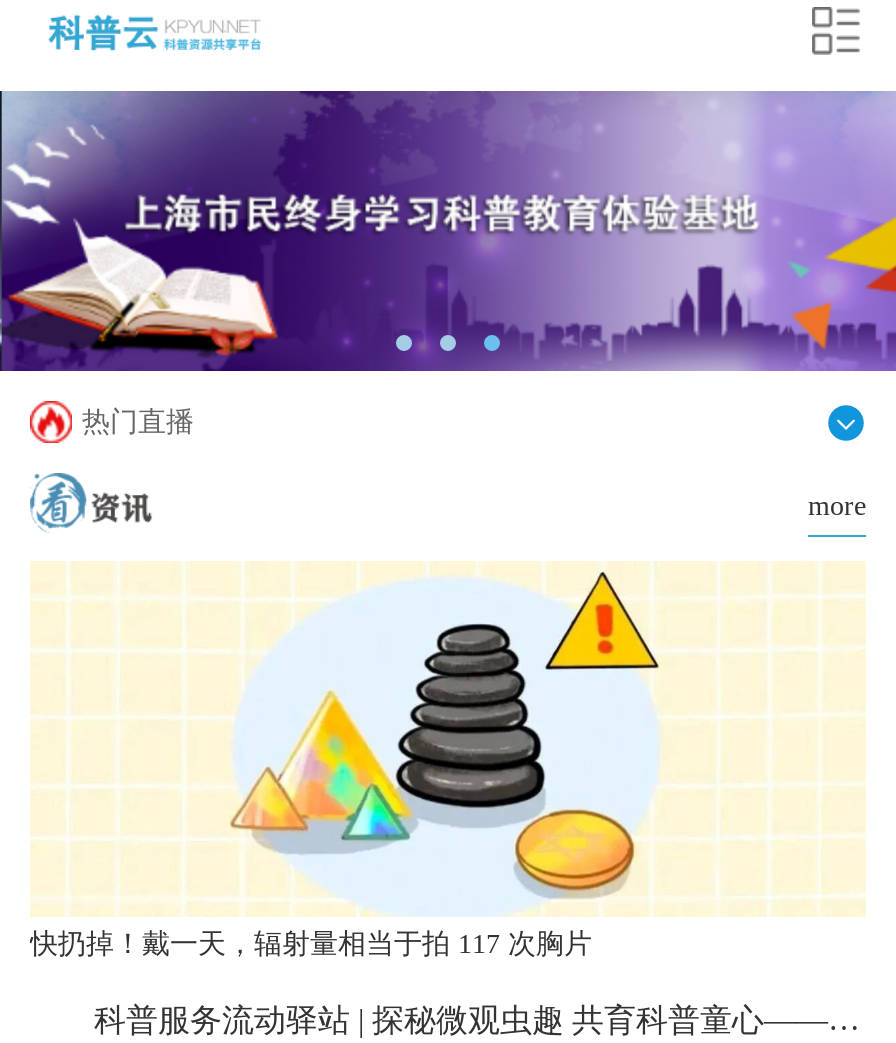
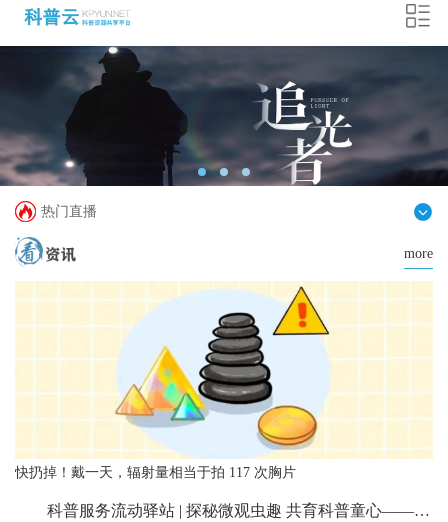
[6,89,890,373] [image] -> [3,45,445,187] [image]

